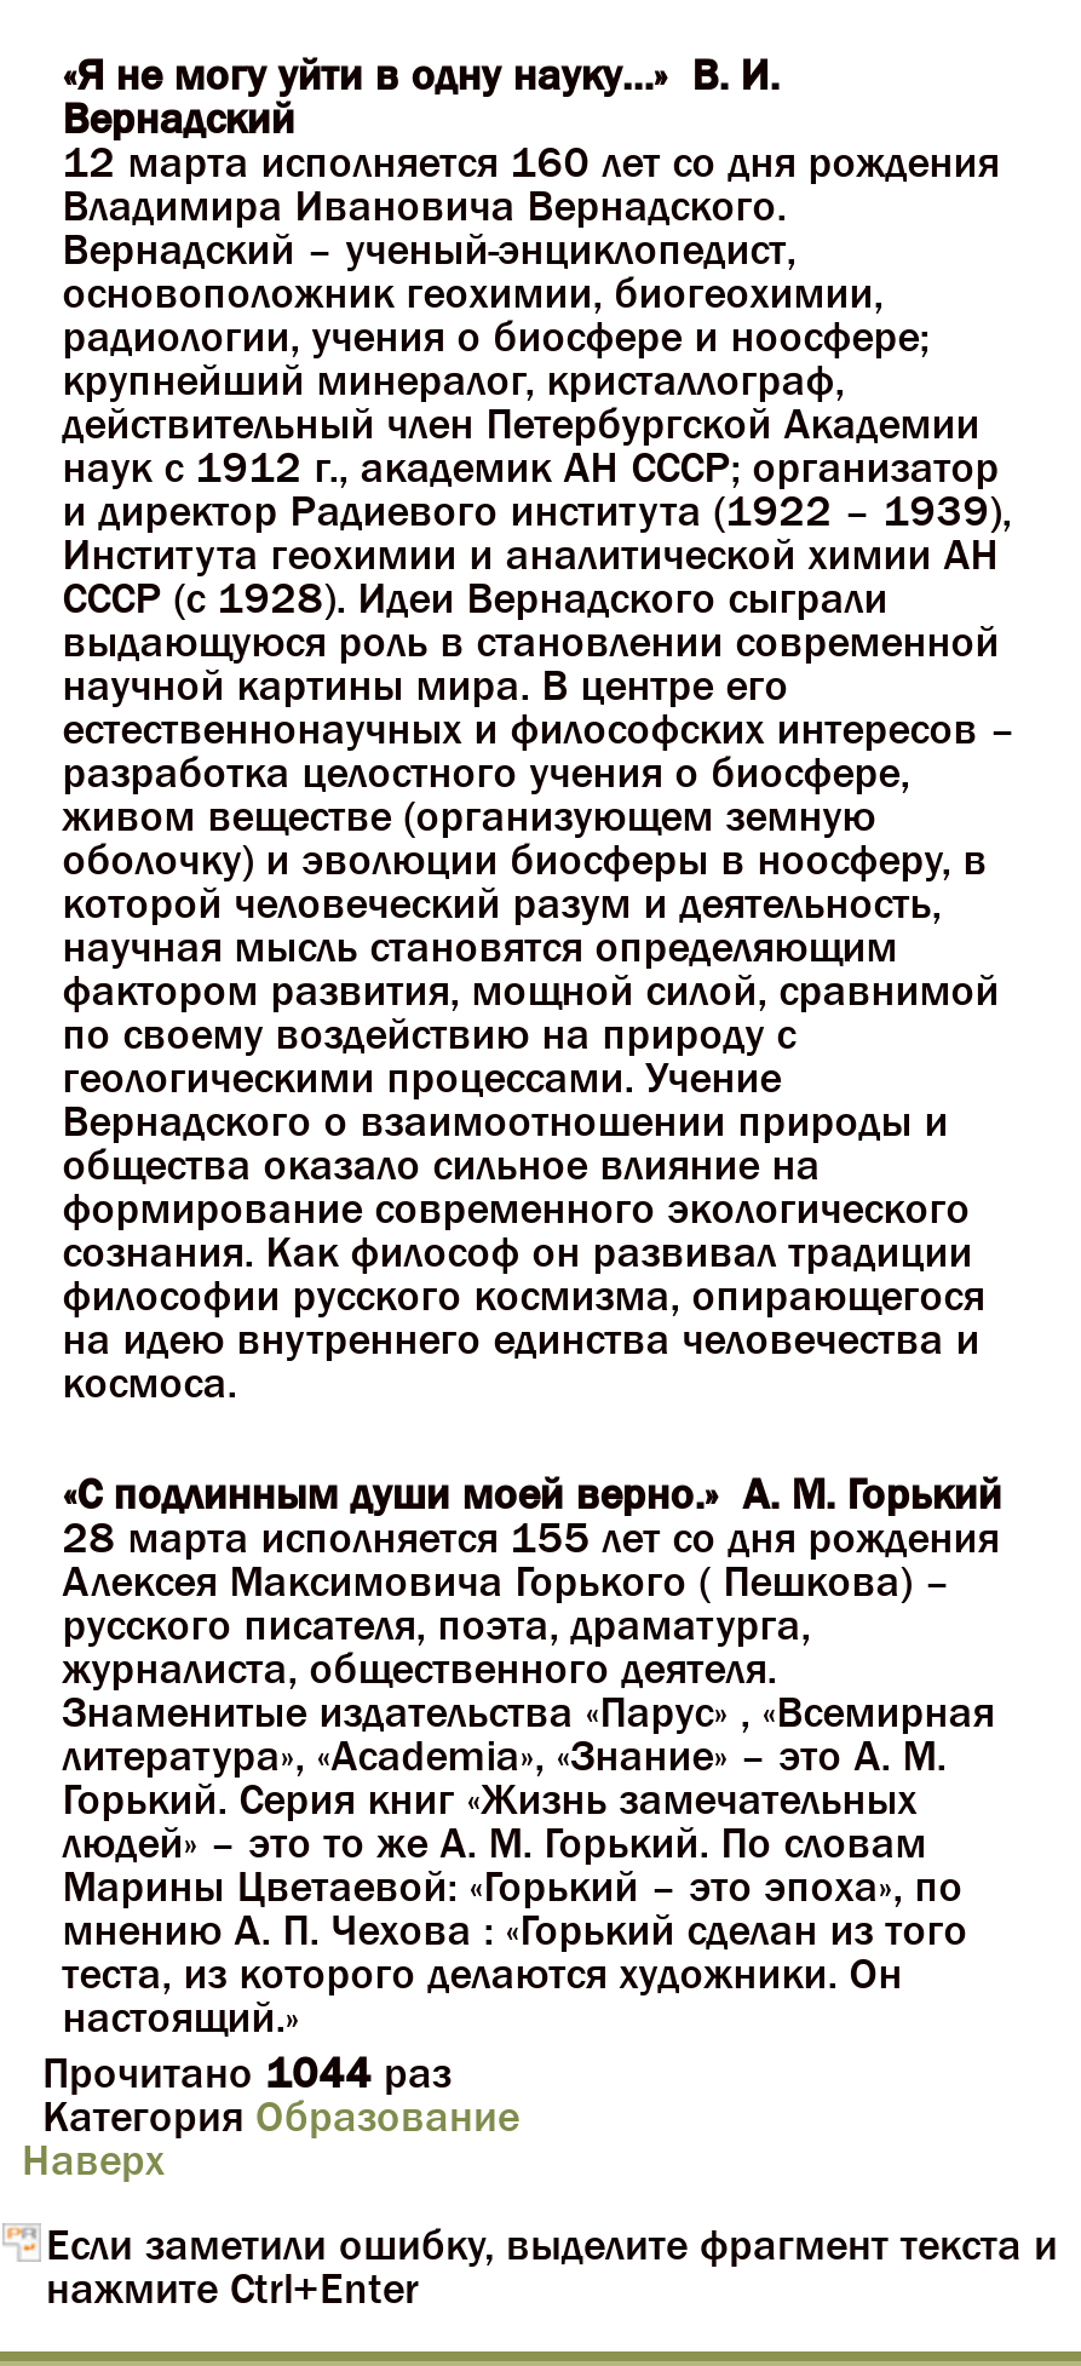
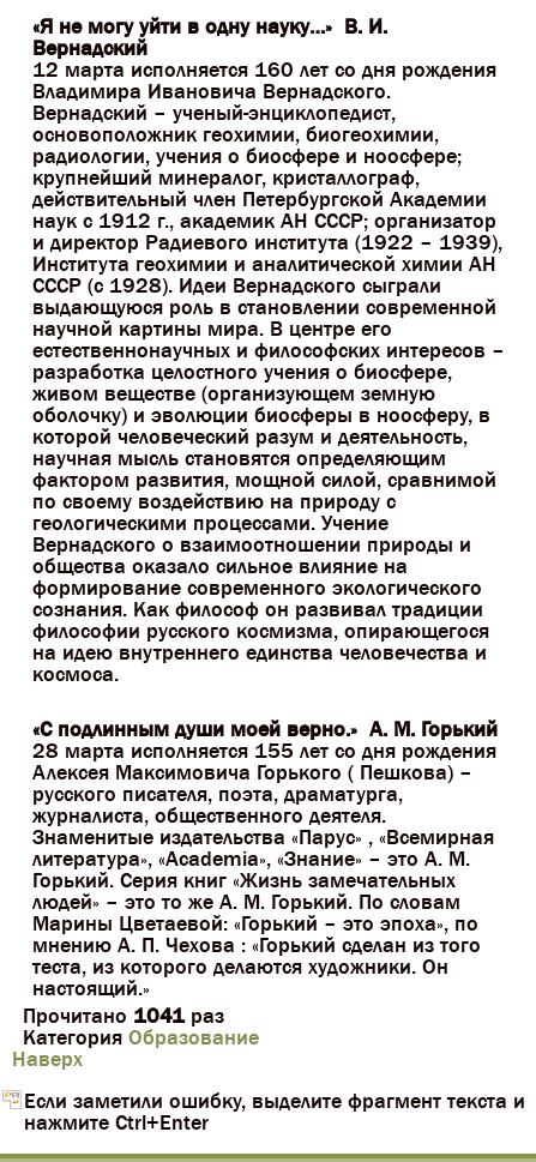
[42,2049,452,2098] Прочитано 1044 раз -> [22,1004,224,1028] Прочитано 1041 раз

